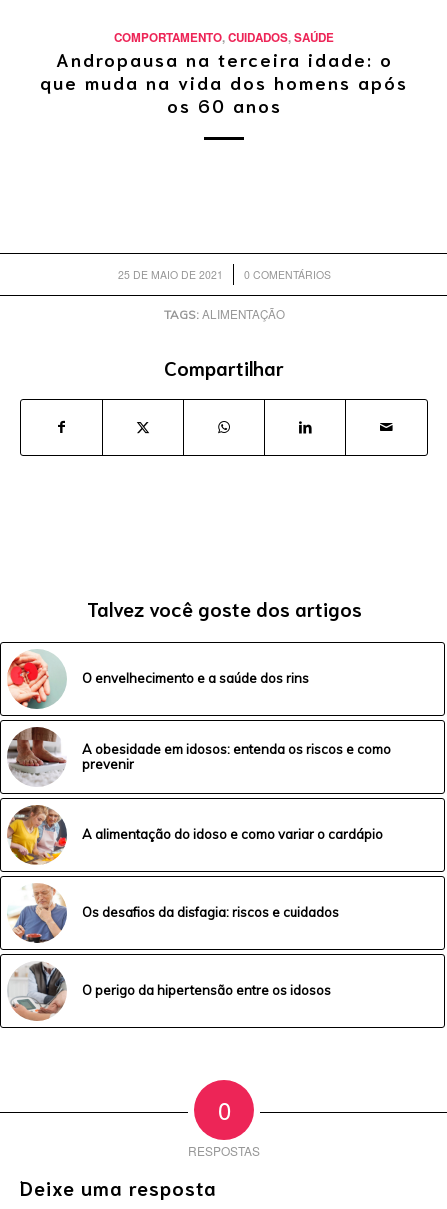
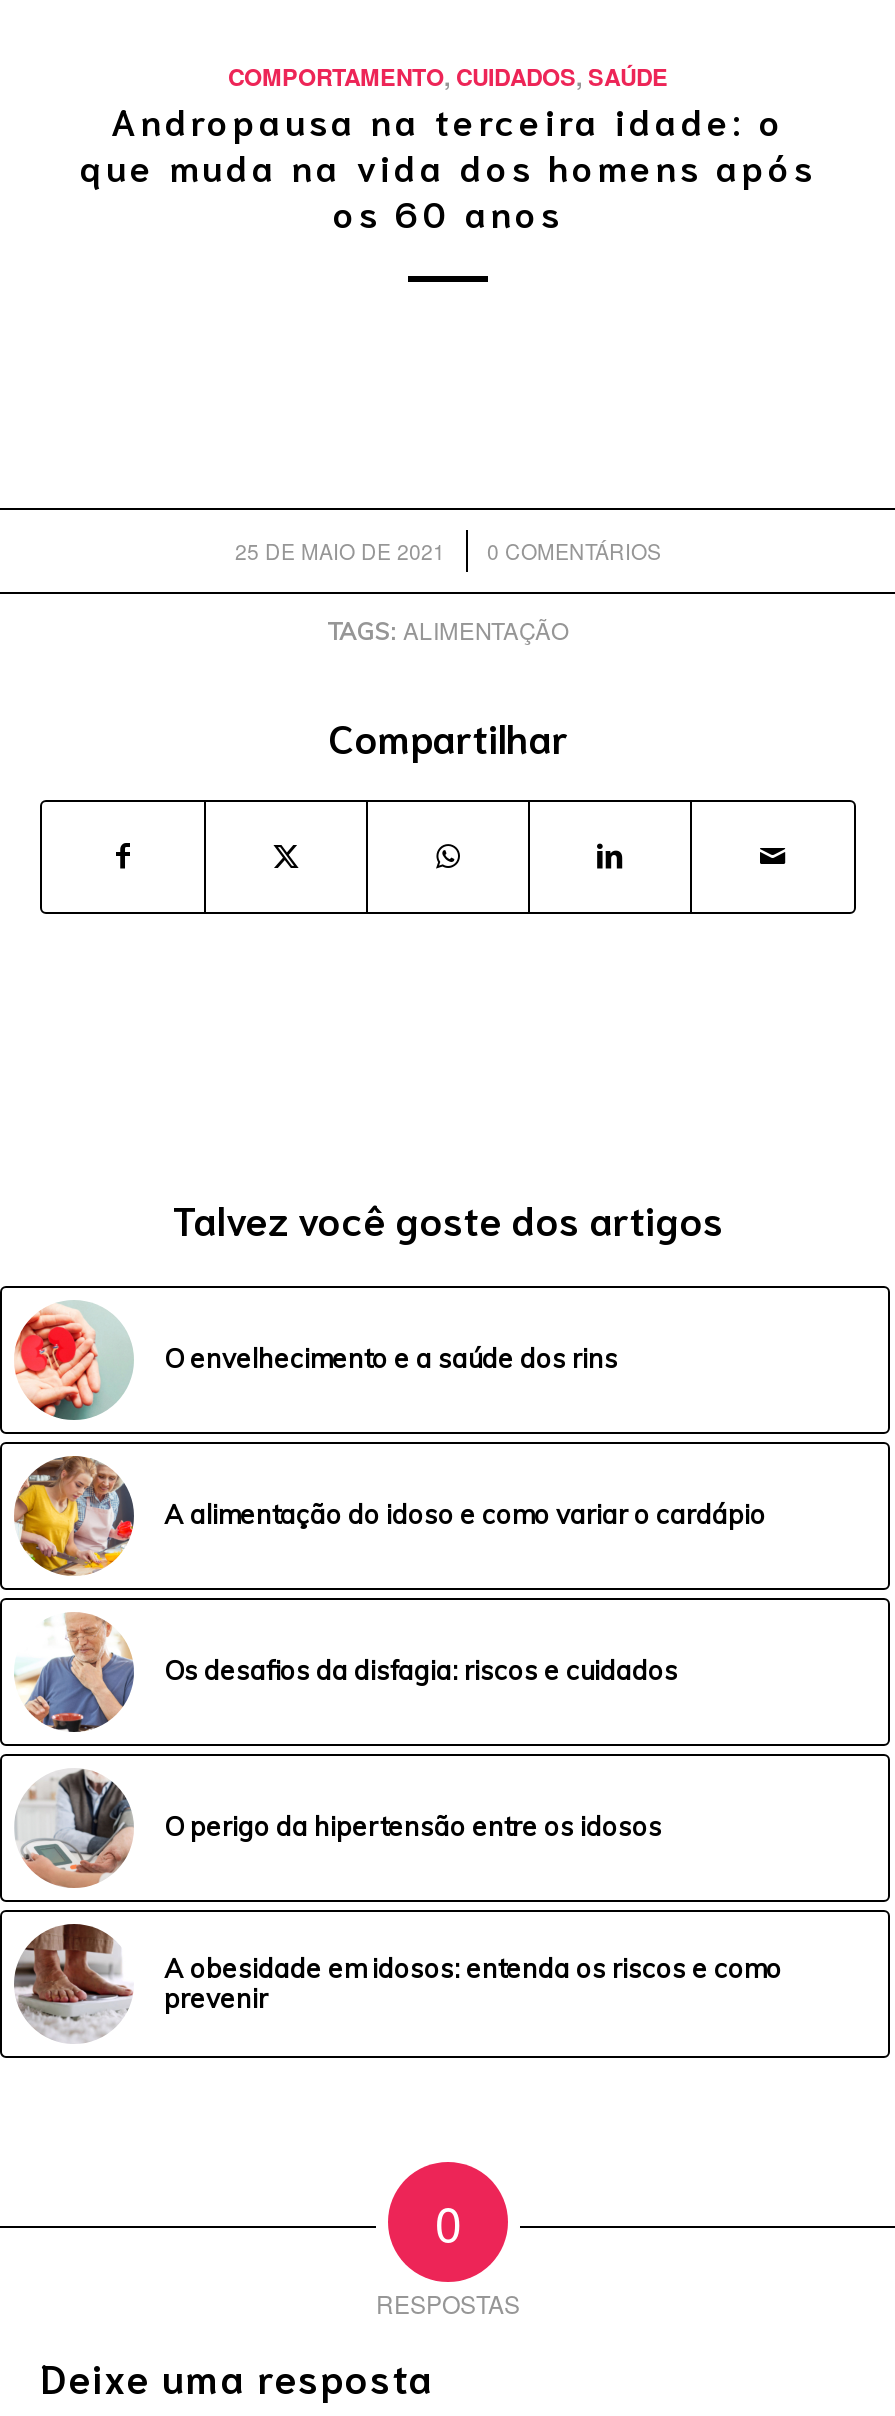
moved [7,727,391,786] -> [14,1922,782,2042]: [image] | A obesidade em idosos: entenda os riscos e como | prevenir
moved [6,803,383,998] -> [12,1452,766,1843]: [image] | A alimentação do idoso e como variar o cardápio | Os desafios da disfagia: riscos e cuidados | O perigo da hipertensão entre os idosos

